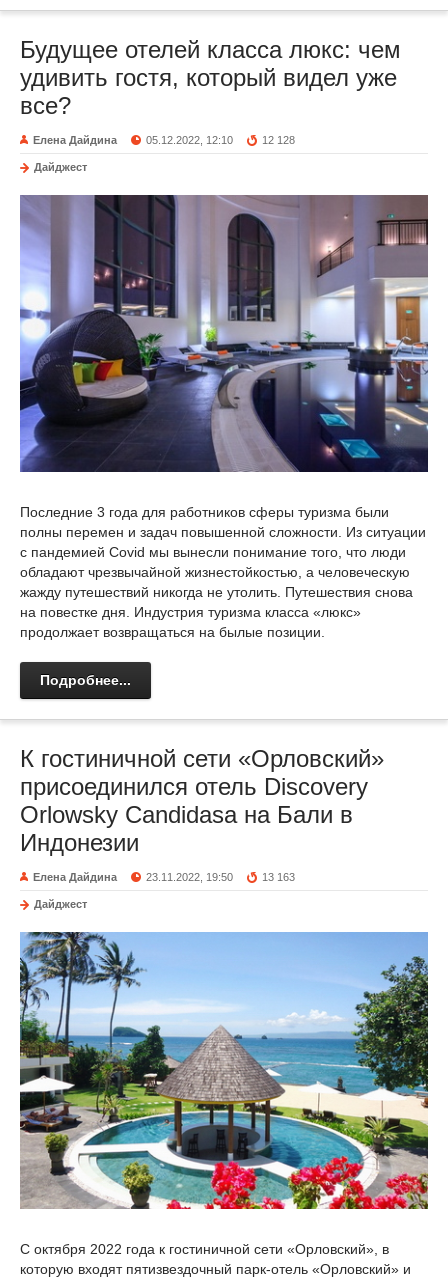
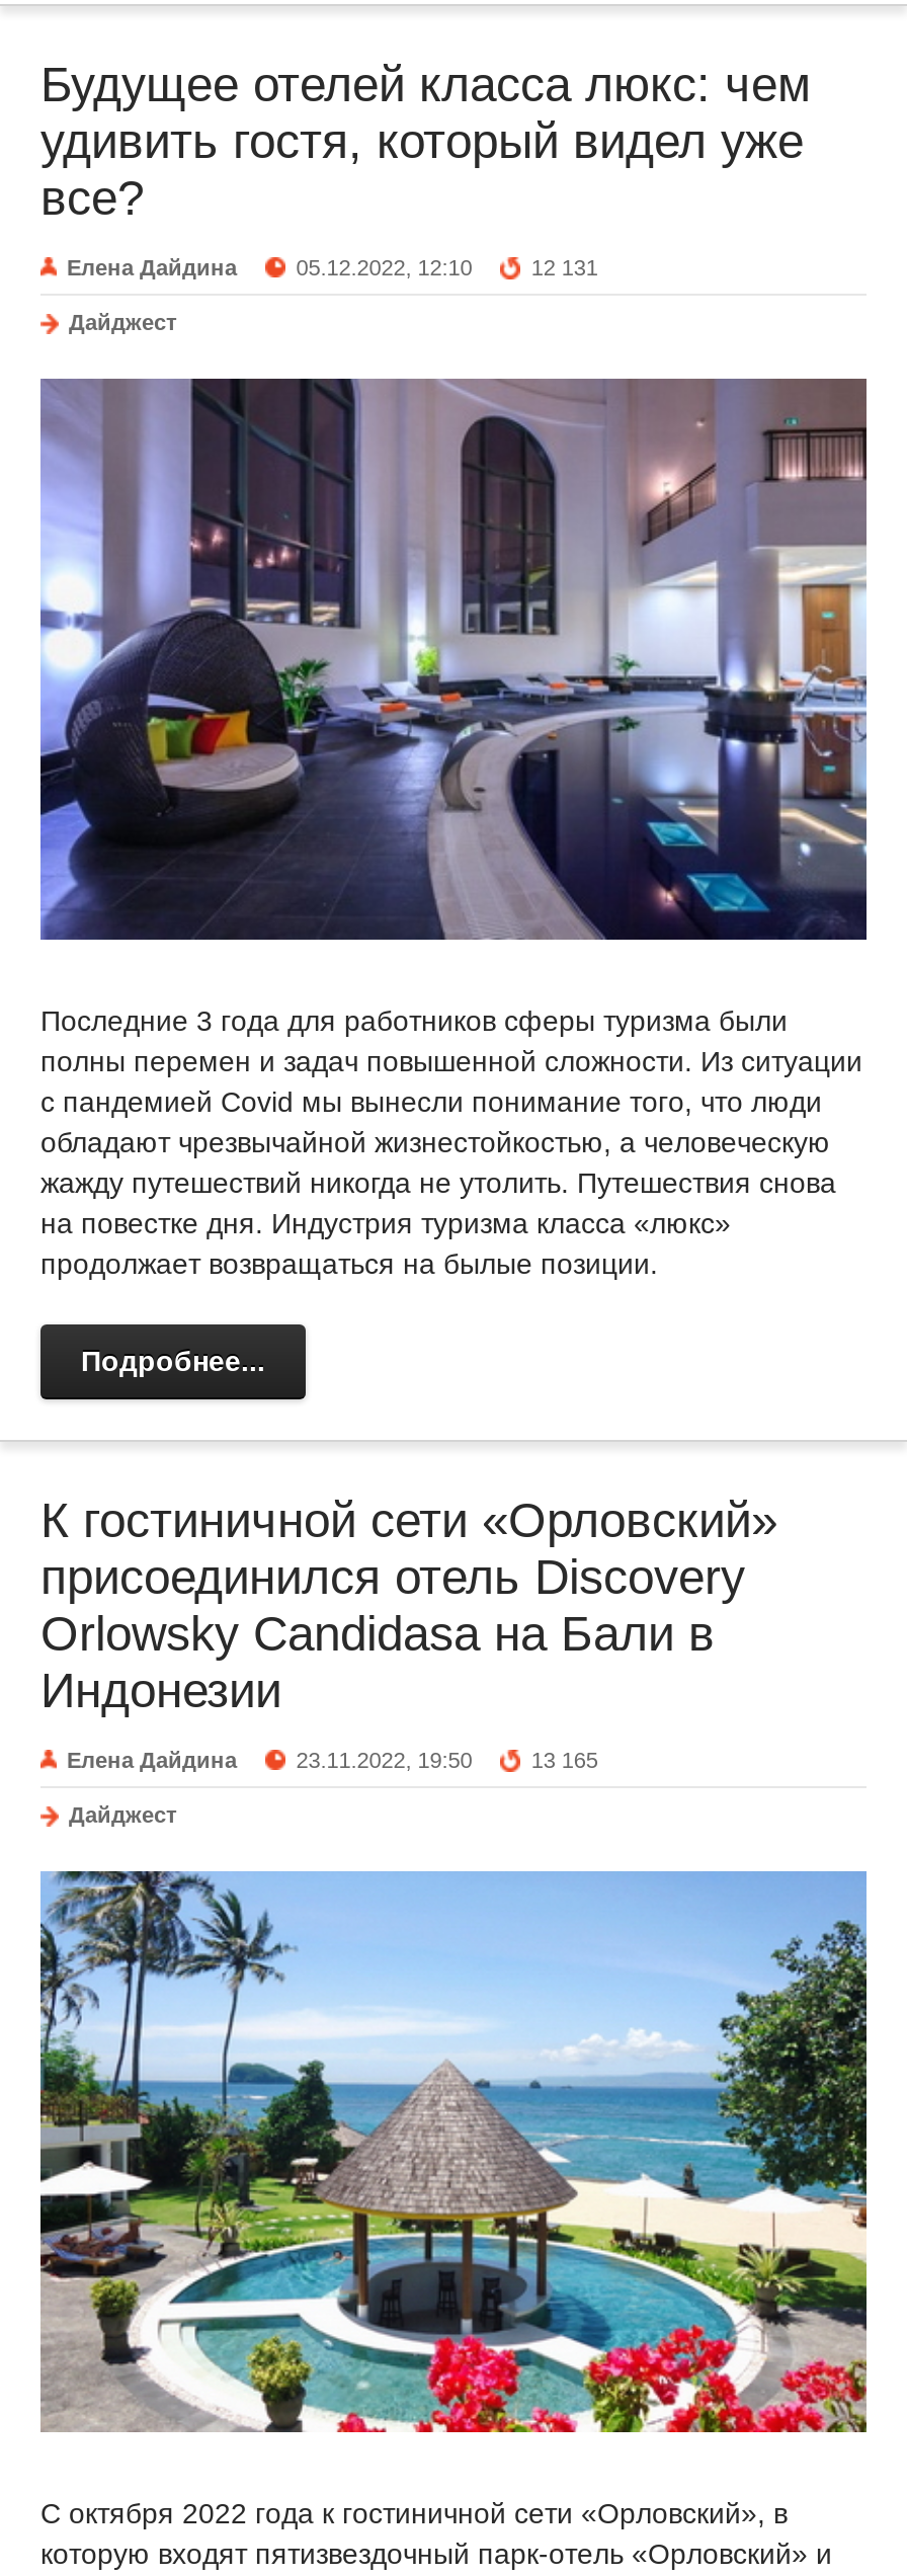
[262,134,295,146] 12 128 -> [531,256,598,280] 12 131
[262,871,295,883] 13 163 -> [531,1748,598,1772] 13 165

